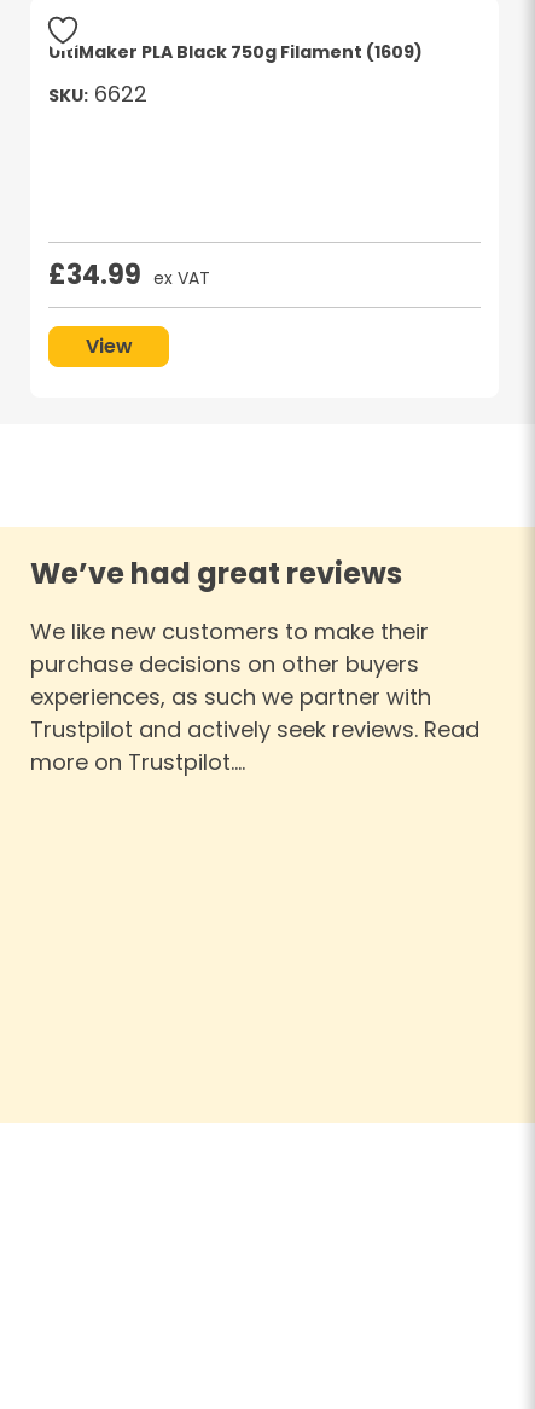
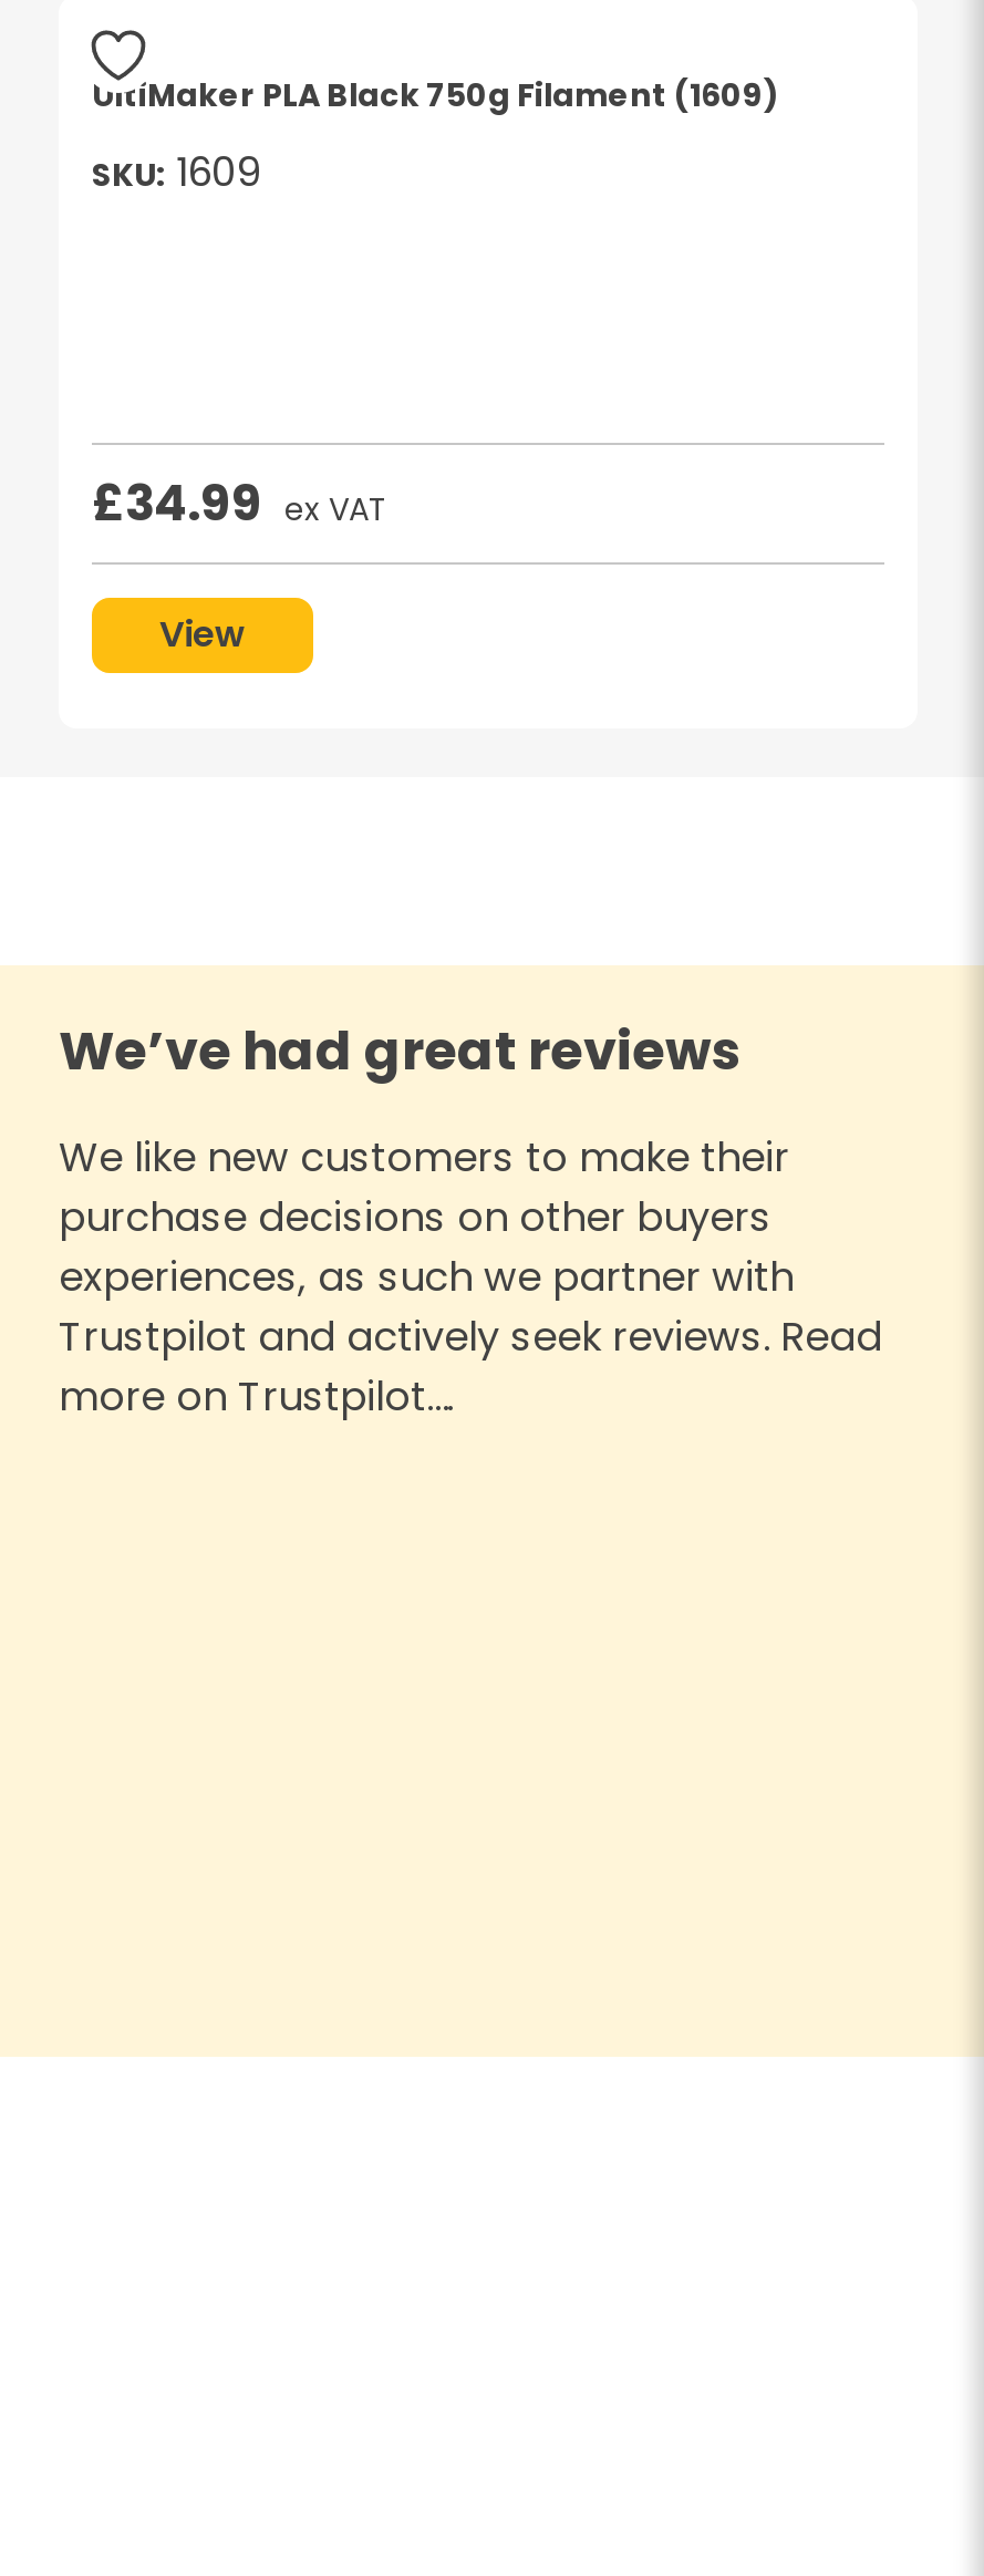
[48,78,147,108] SKU: 6622 -> [92,143,260,198] SKU: 1609

